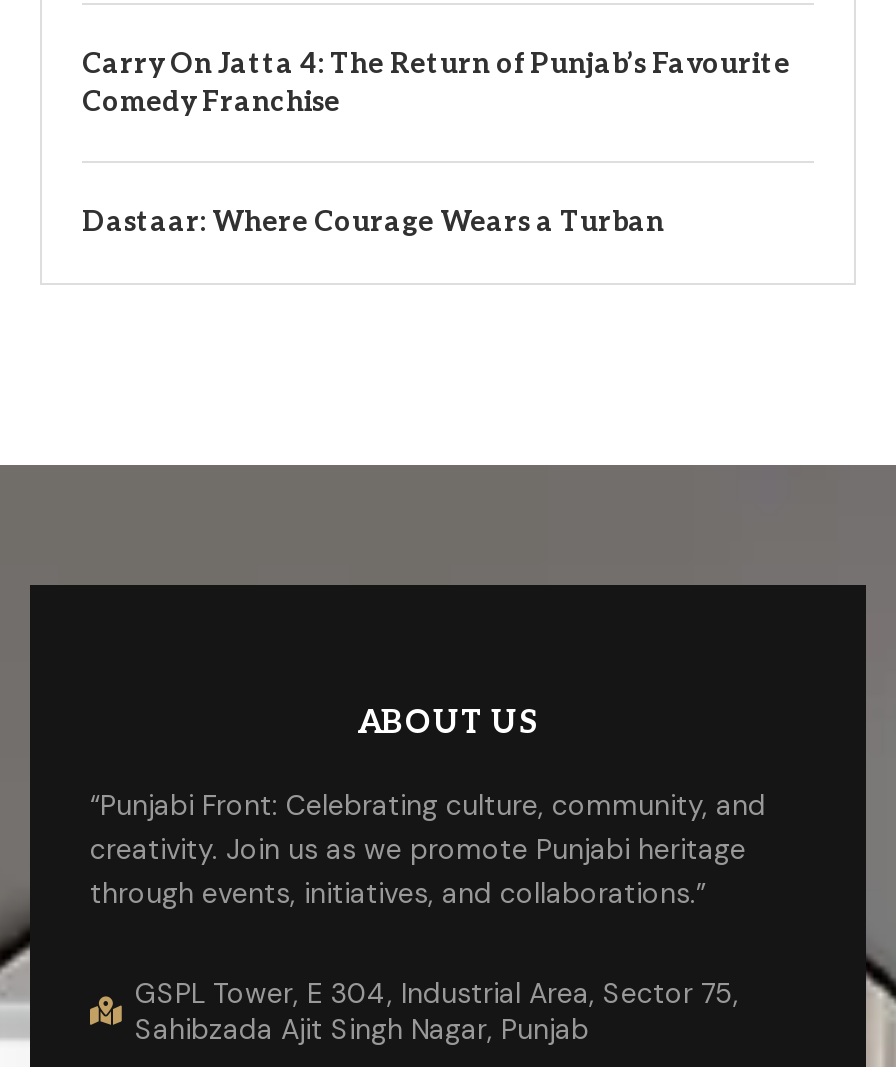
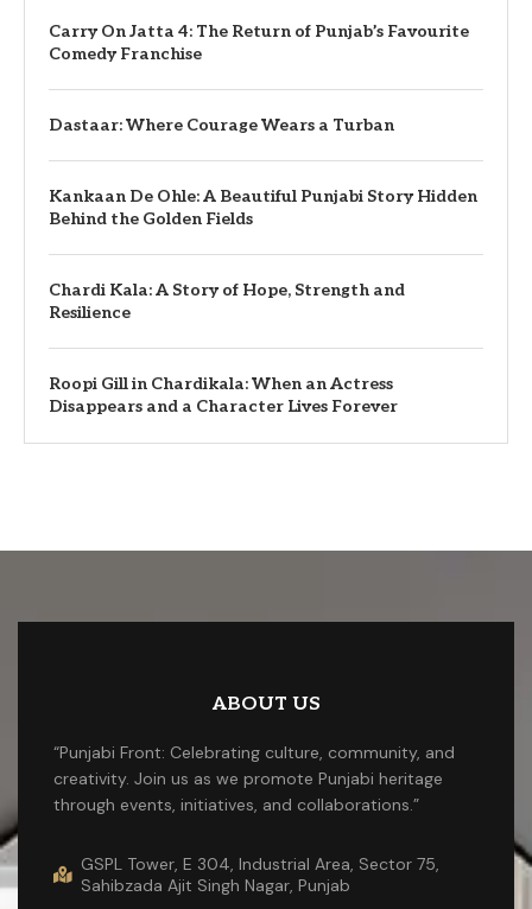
none -> [49,186,477,229] Kankaan De Ohle: A Beautiful Punjabi Story Hidden | Behind the Golden Fields
none -> [49,280,405,323] Chardi Kala: A Story of Hope, Strength and | Resilience
none -> [49,374,398,417] Roopi Gill in Chardikala: When an Actress | Disappears and a Character Lives Forever

